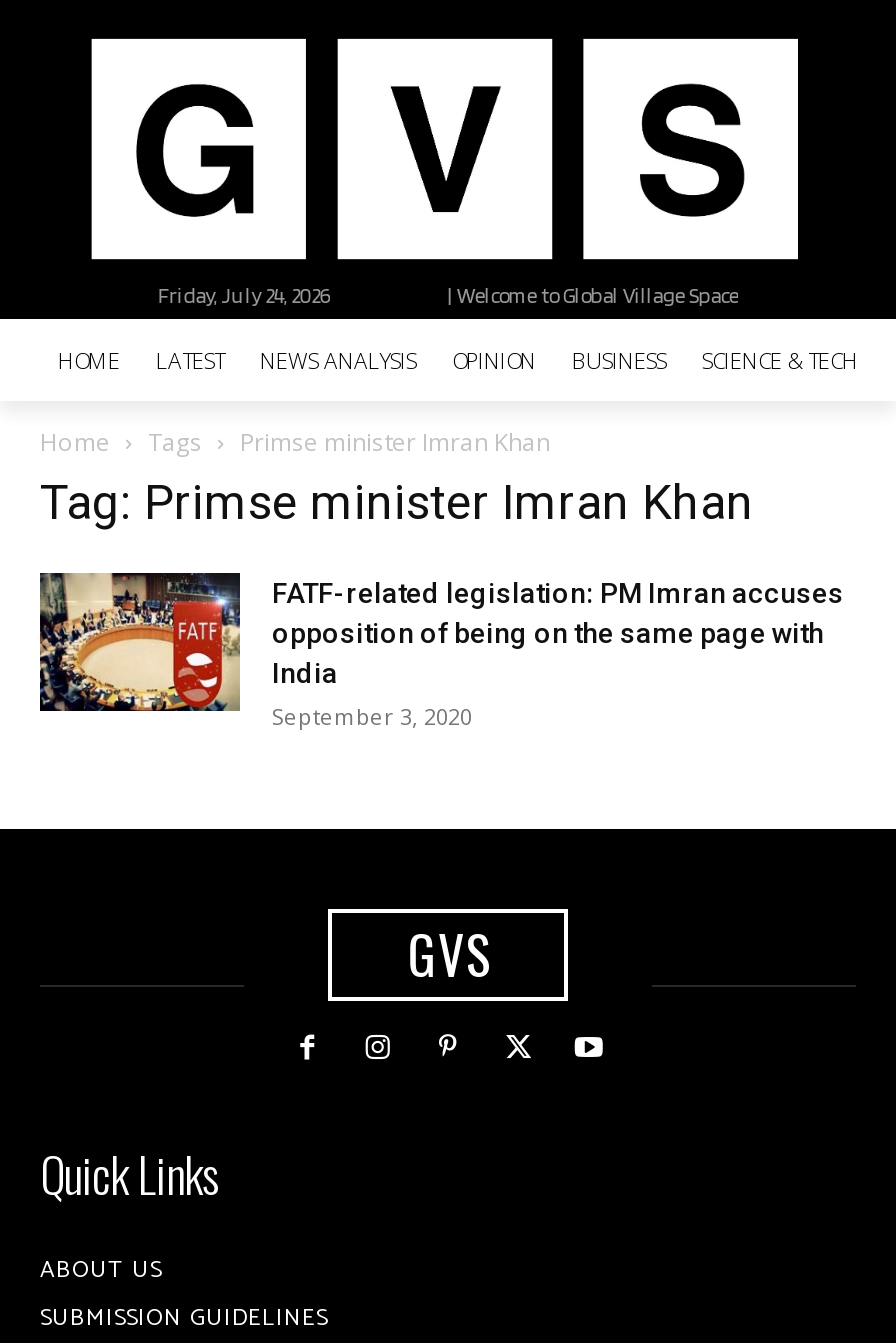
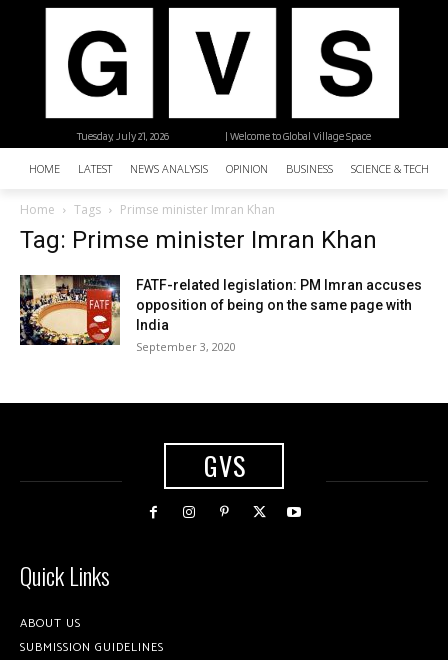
[157,281,329,309] Friday, July 24, 2026 -> [77,129,169,143] Tuesday, July 21, 2026

